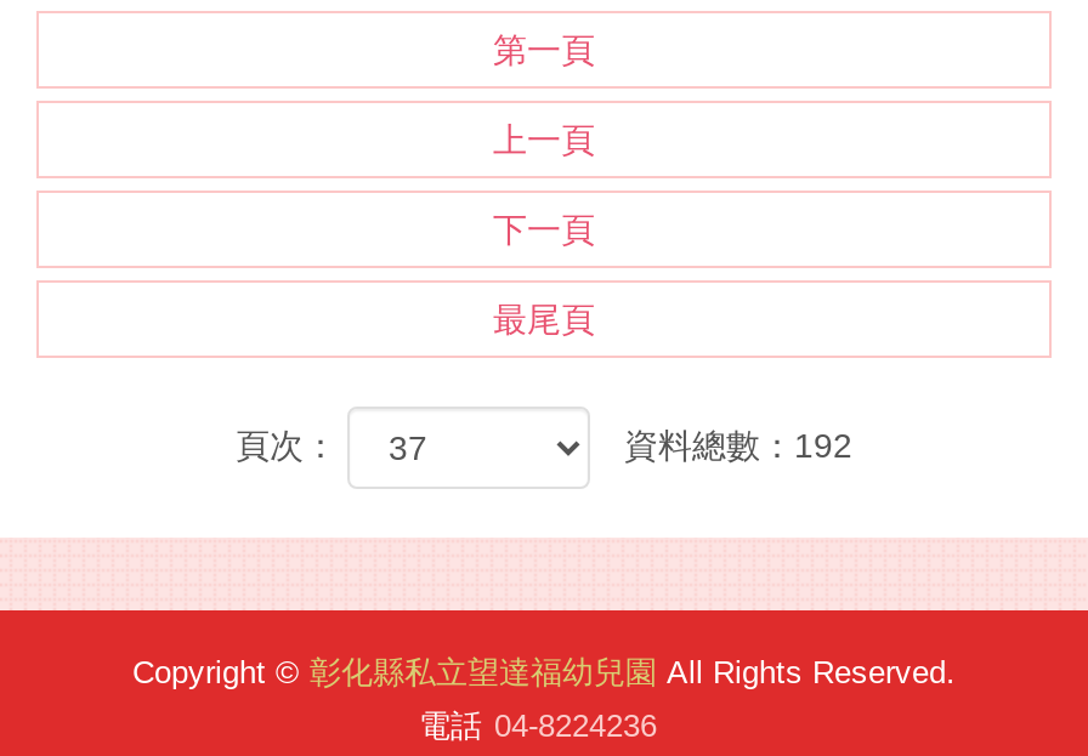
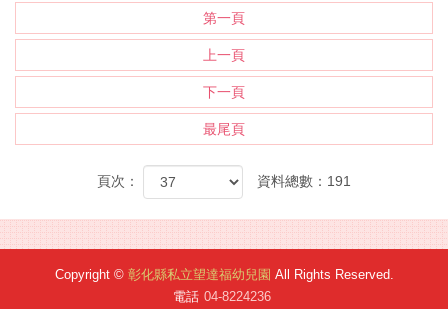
[624,425,852,464] 資料總數：192 -> [257,173,351,189] 資料總數：191

